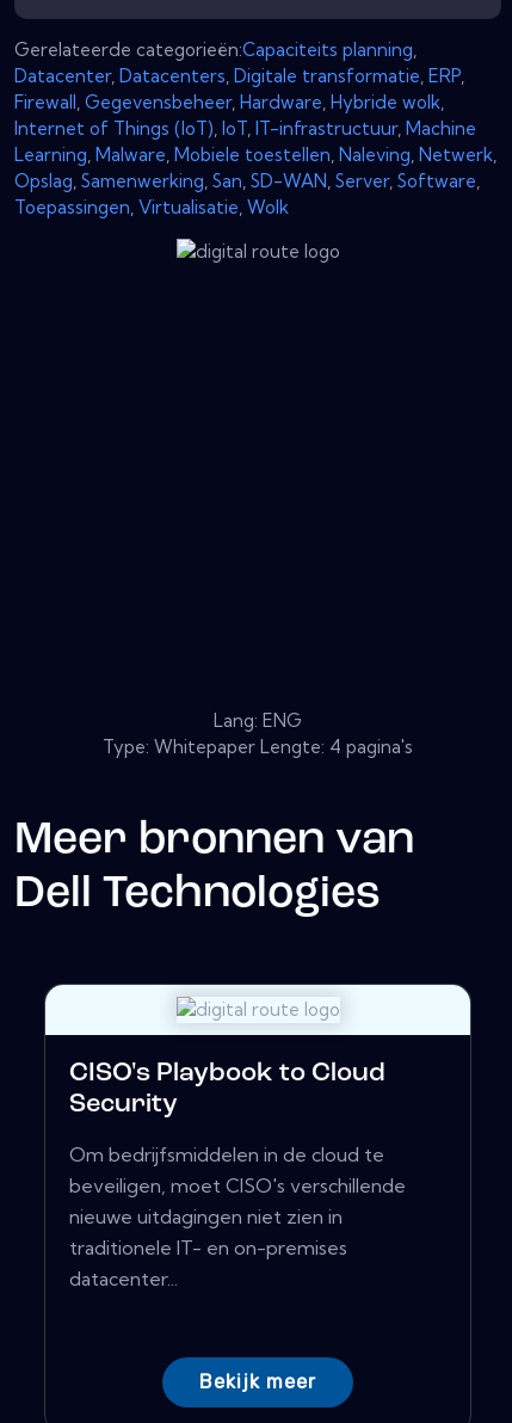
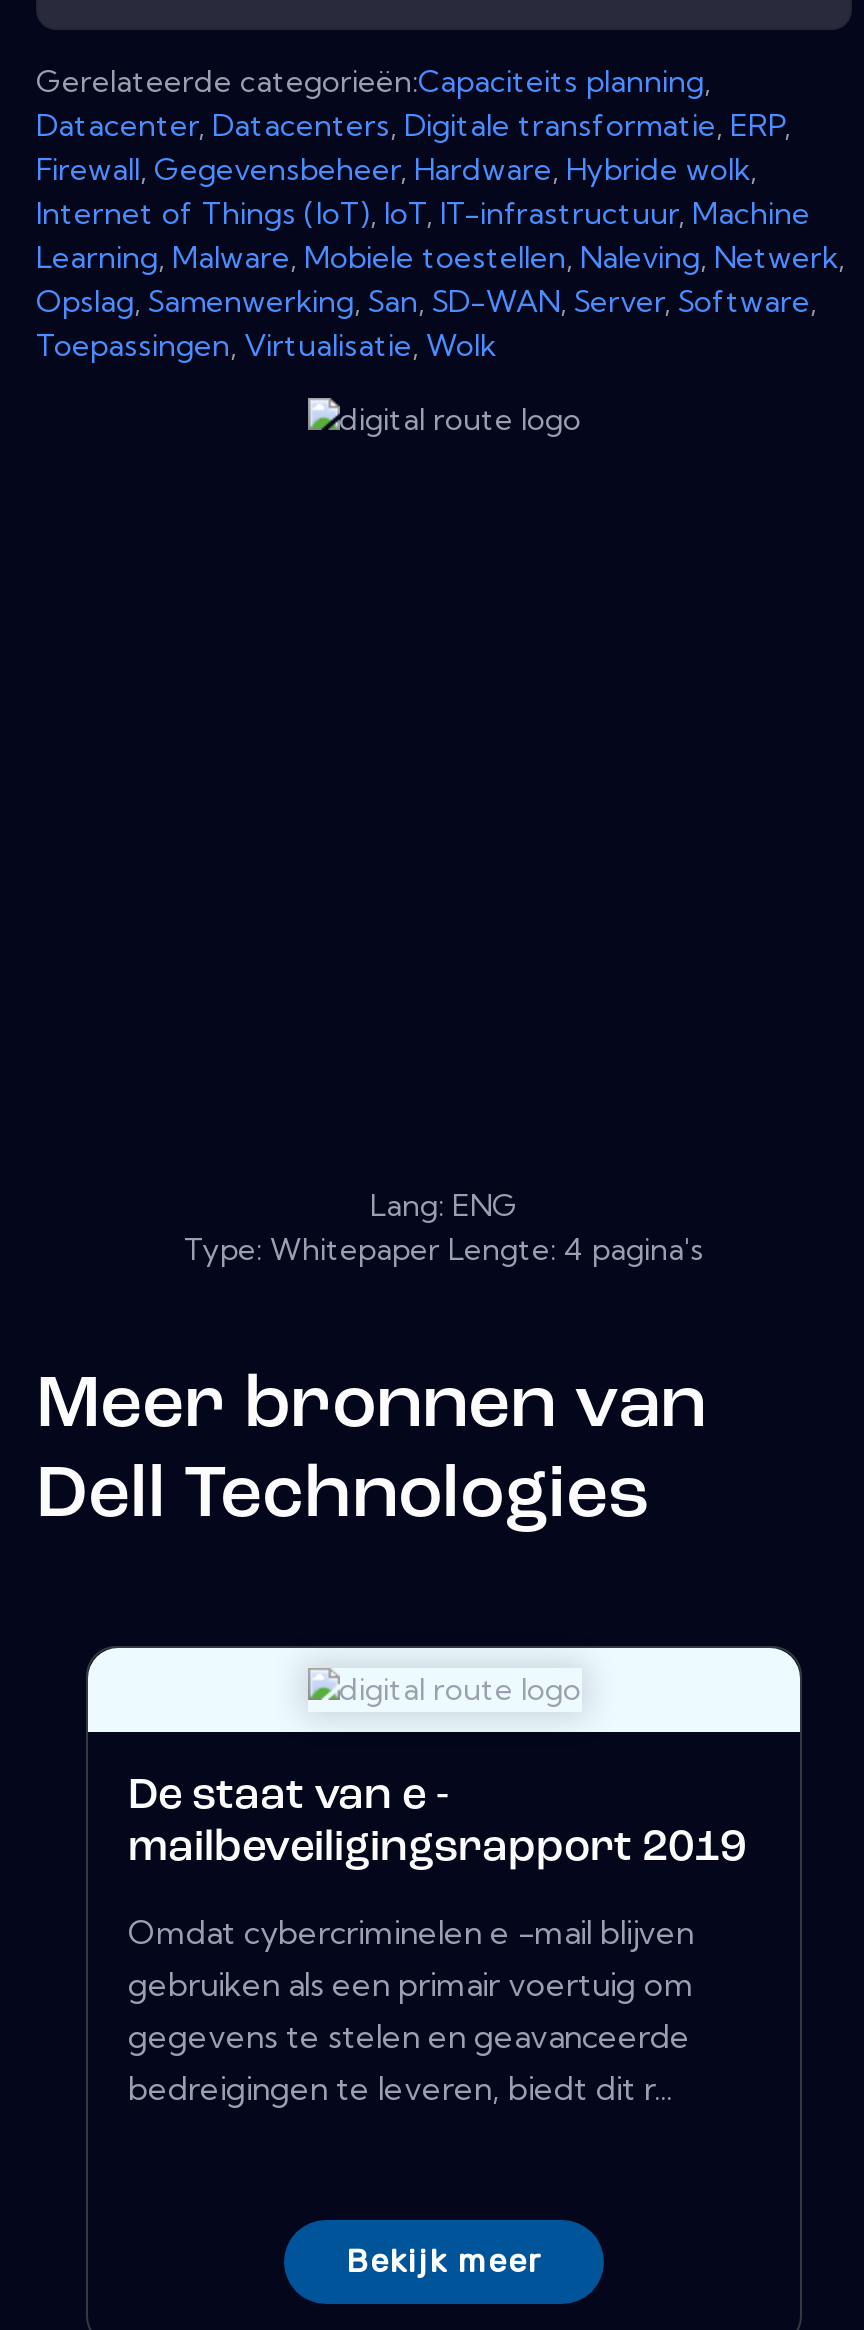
[69,1060,385,1119] CISO's Playbook to Cloud | Security -> [128,1774,746,1872] De staat van e - | mailbeveiligingsrapport 2019
[69,1142,406,1290] Om bedrijfsmiddelen in de cloud te | beveiligen, moet CISO's verschillende | nieuwe uitdagingen niet zien in | traditionele IT- en on-premises | datacenter... -> [128,1912,694,2108] Omdat cybercriminelen e -mail blijven | gebruiken als een primair voertuig om | gegevens te stelen en geavanceerde | bedreigingen te leveren, biedt dit r...

